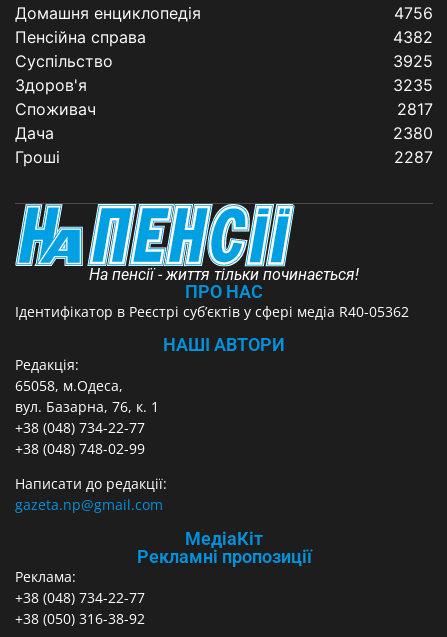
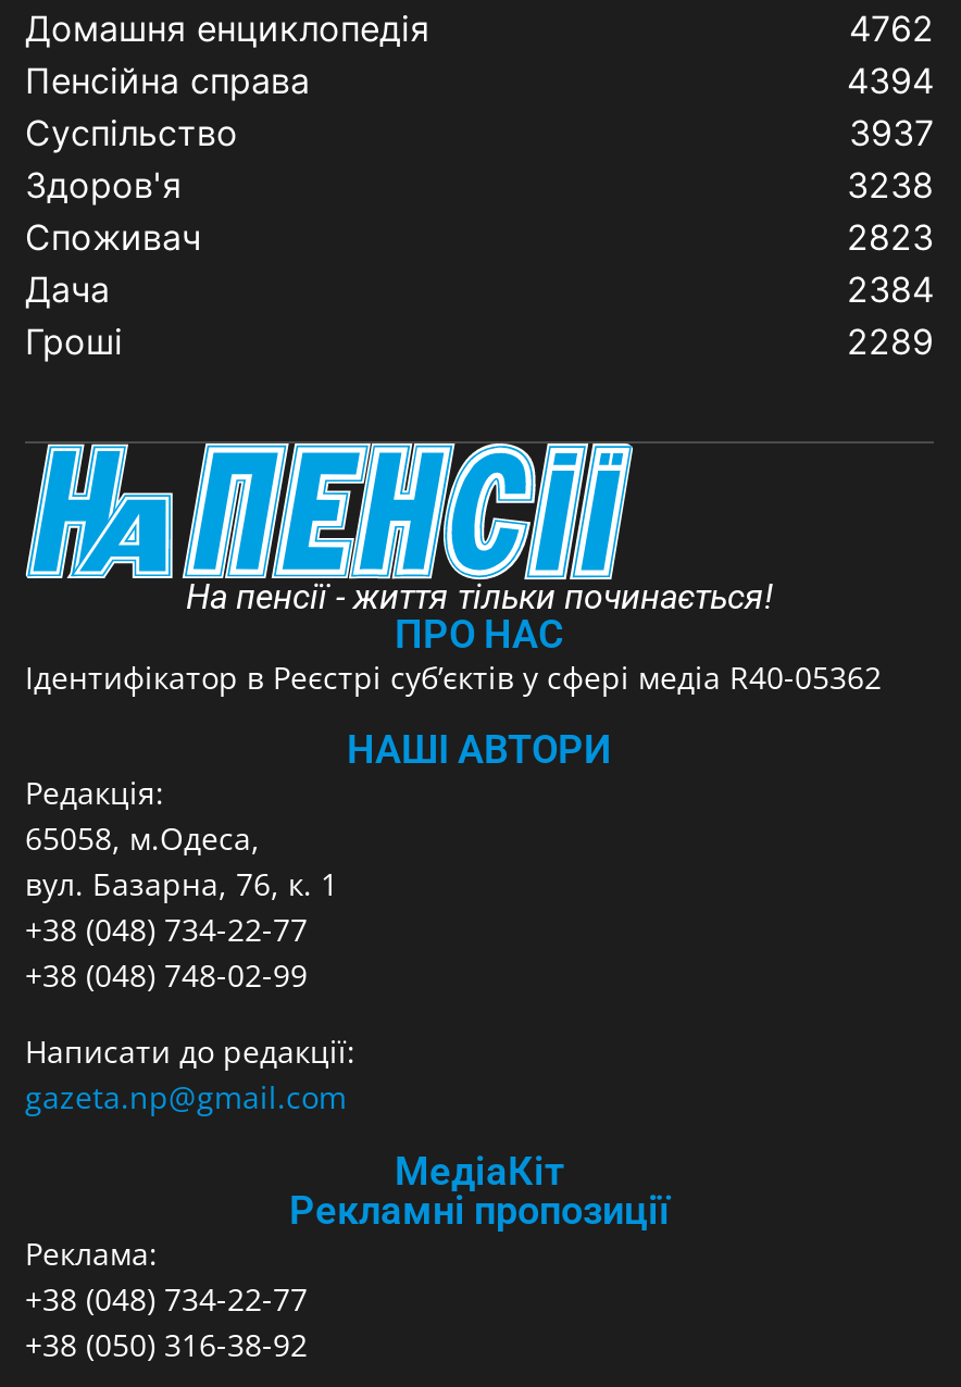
[394,3,433,23] 4756 -> [849,7,934,50] 4762
[393,27,433,47] 4382 -> [847,59,934,103] 4394
[393,51,433,71] 3925 -> [849,111,934,155] 3937
[393,75,433,95] 3235 -> [847,163,934,207] 3238
[397,99,433,119] 2817 -> [847,216,934,259] 2823
[393,123,433,143] 2380 -> [847,268,934,311] 2384
[394,147,433,167] 2287 -> [847,320,934,363] 2289

